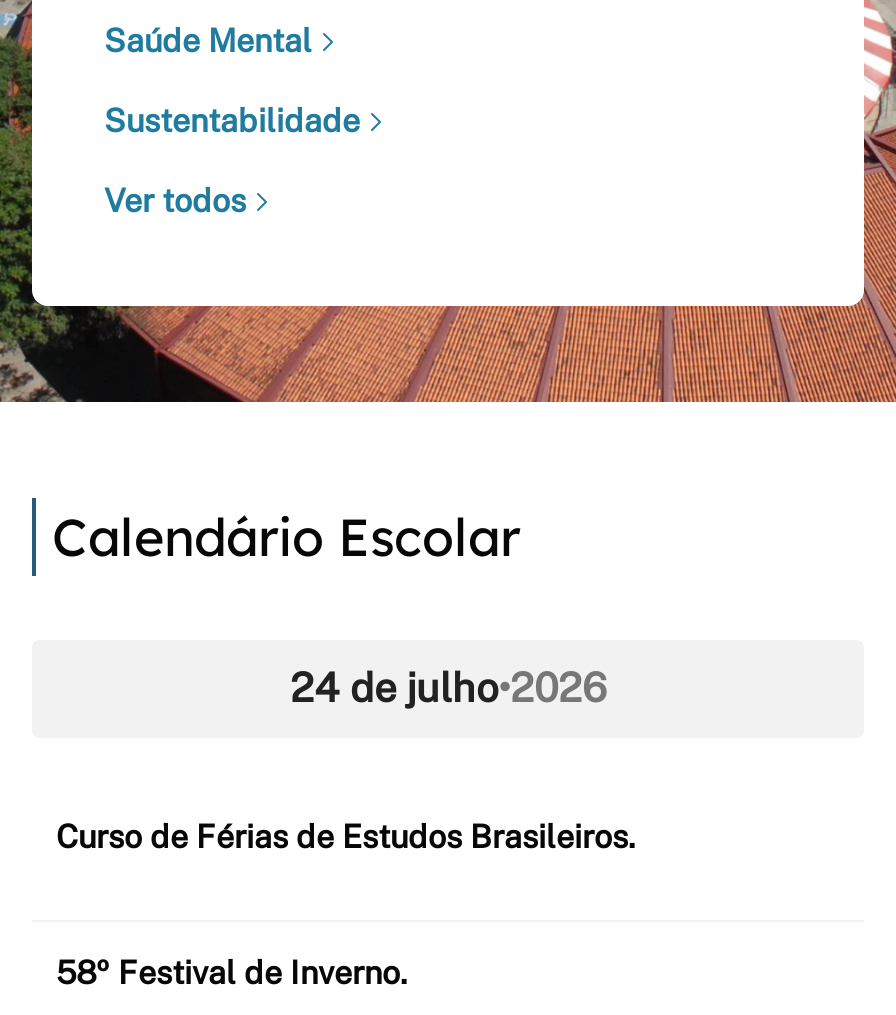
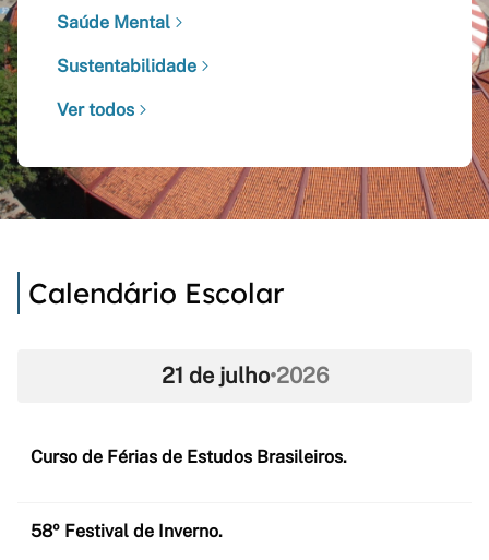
[290,664,606,712] 24 de julho•2026 -> [161,363,328,389] 21 de julho•2026

